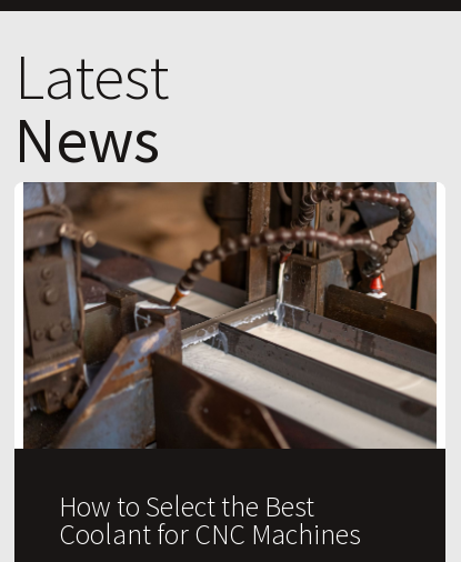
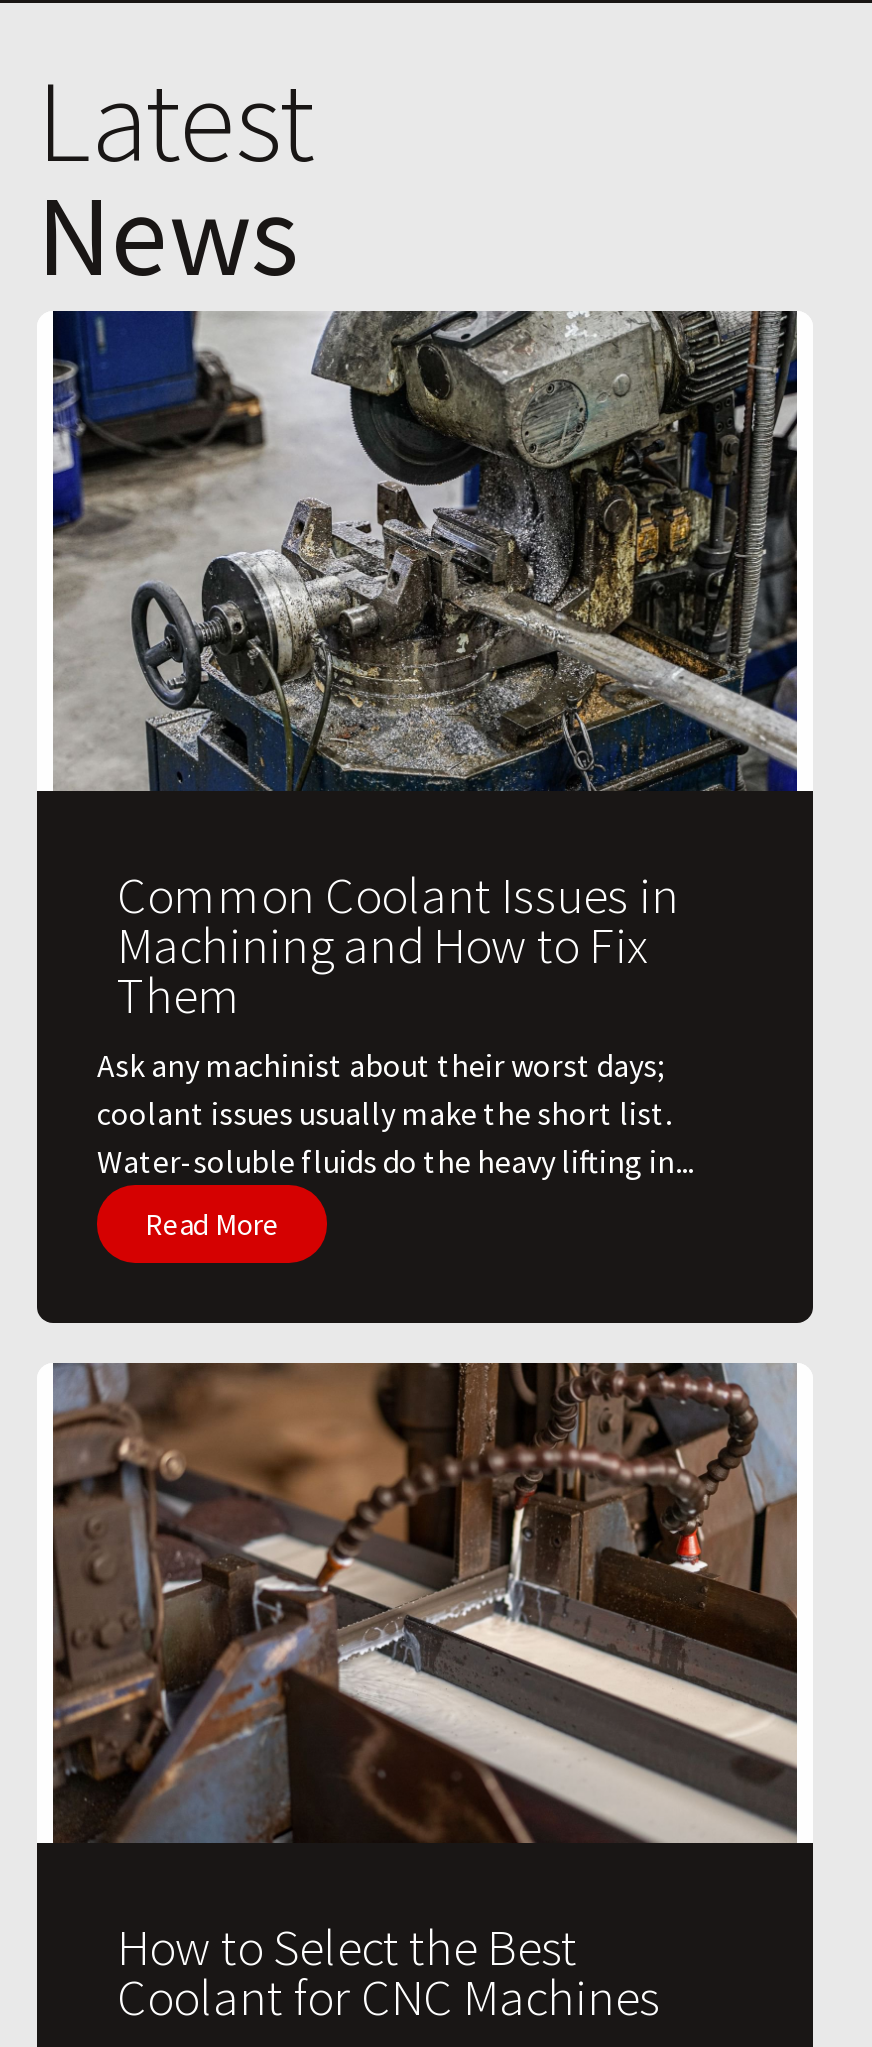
none -> [53,311,799,1243] [image] | Common Coolant Issues in | Machining and How to Fix | Them | Ask any machinist about their worst days; | coolant issues usually make the short list. | Water-soluble fluids do the heavy lifting in... | Read More

